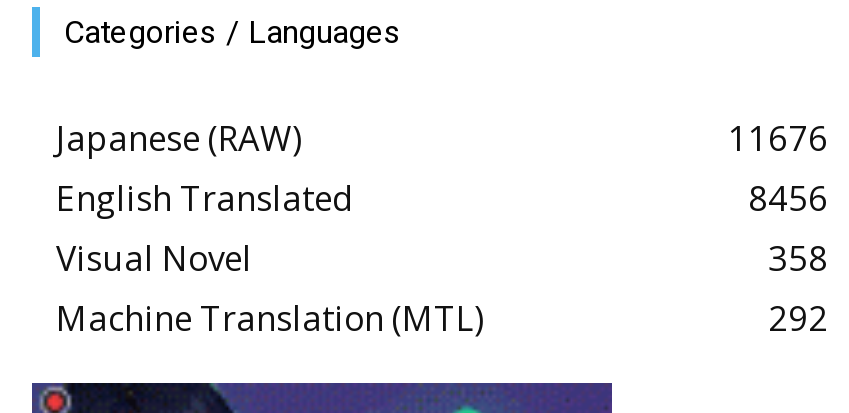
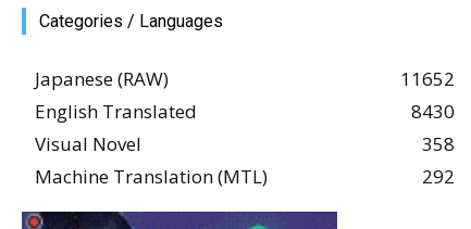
[728,114,828,160] 11676 -> [400,67,455,92] 11652
[748,174,828,220] 8456 -> [411,99,455,124] 8430

